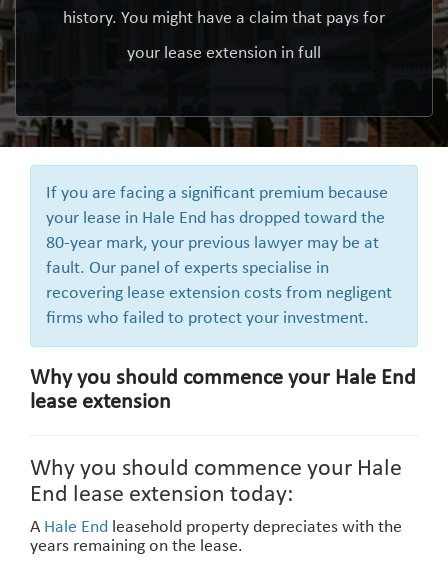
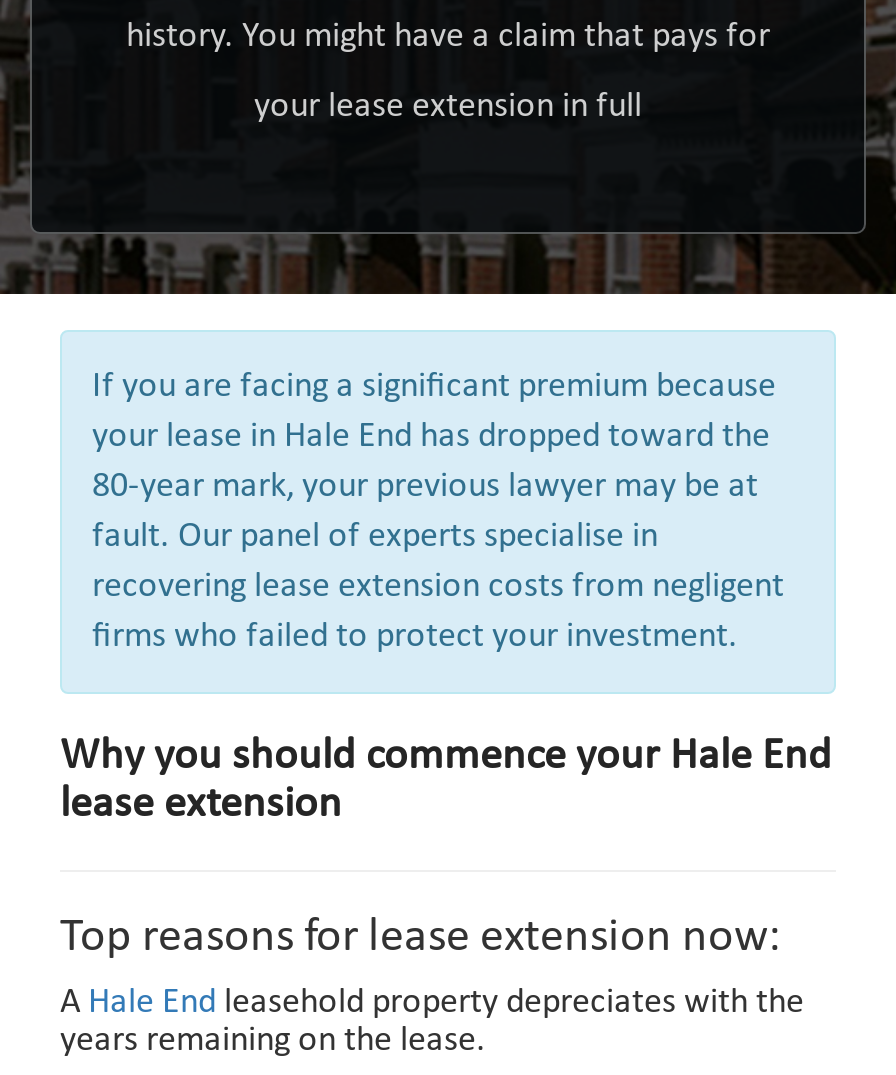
[30,457,402,507] Why you should commence your Hale | End lease extension today: -> [60,914,780,962] Top reasons for lease extension now:

